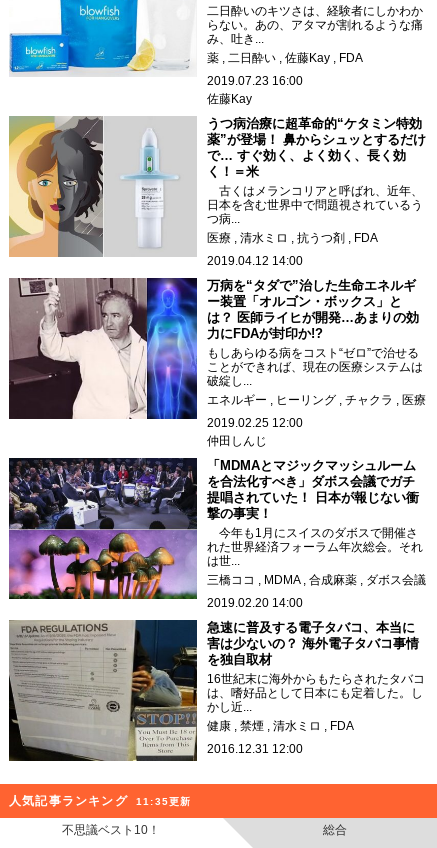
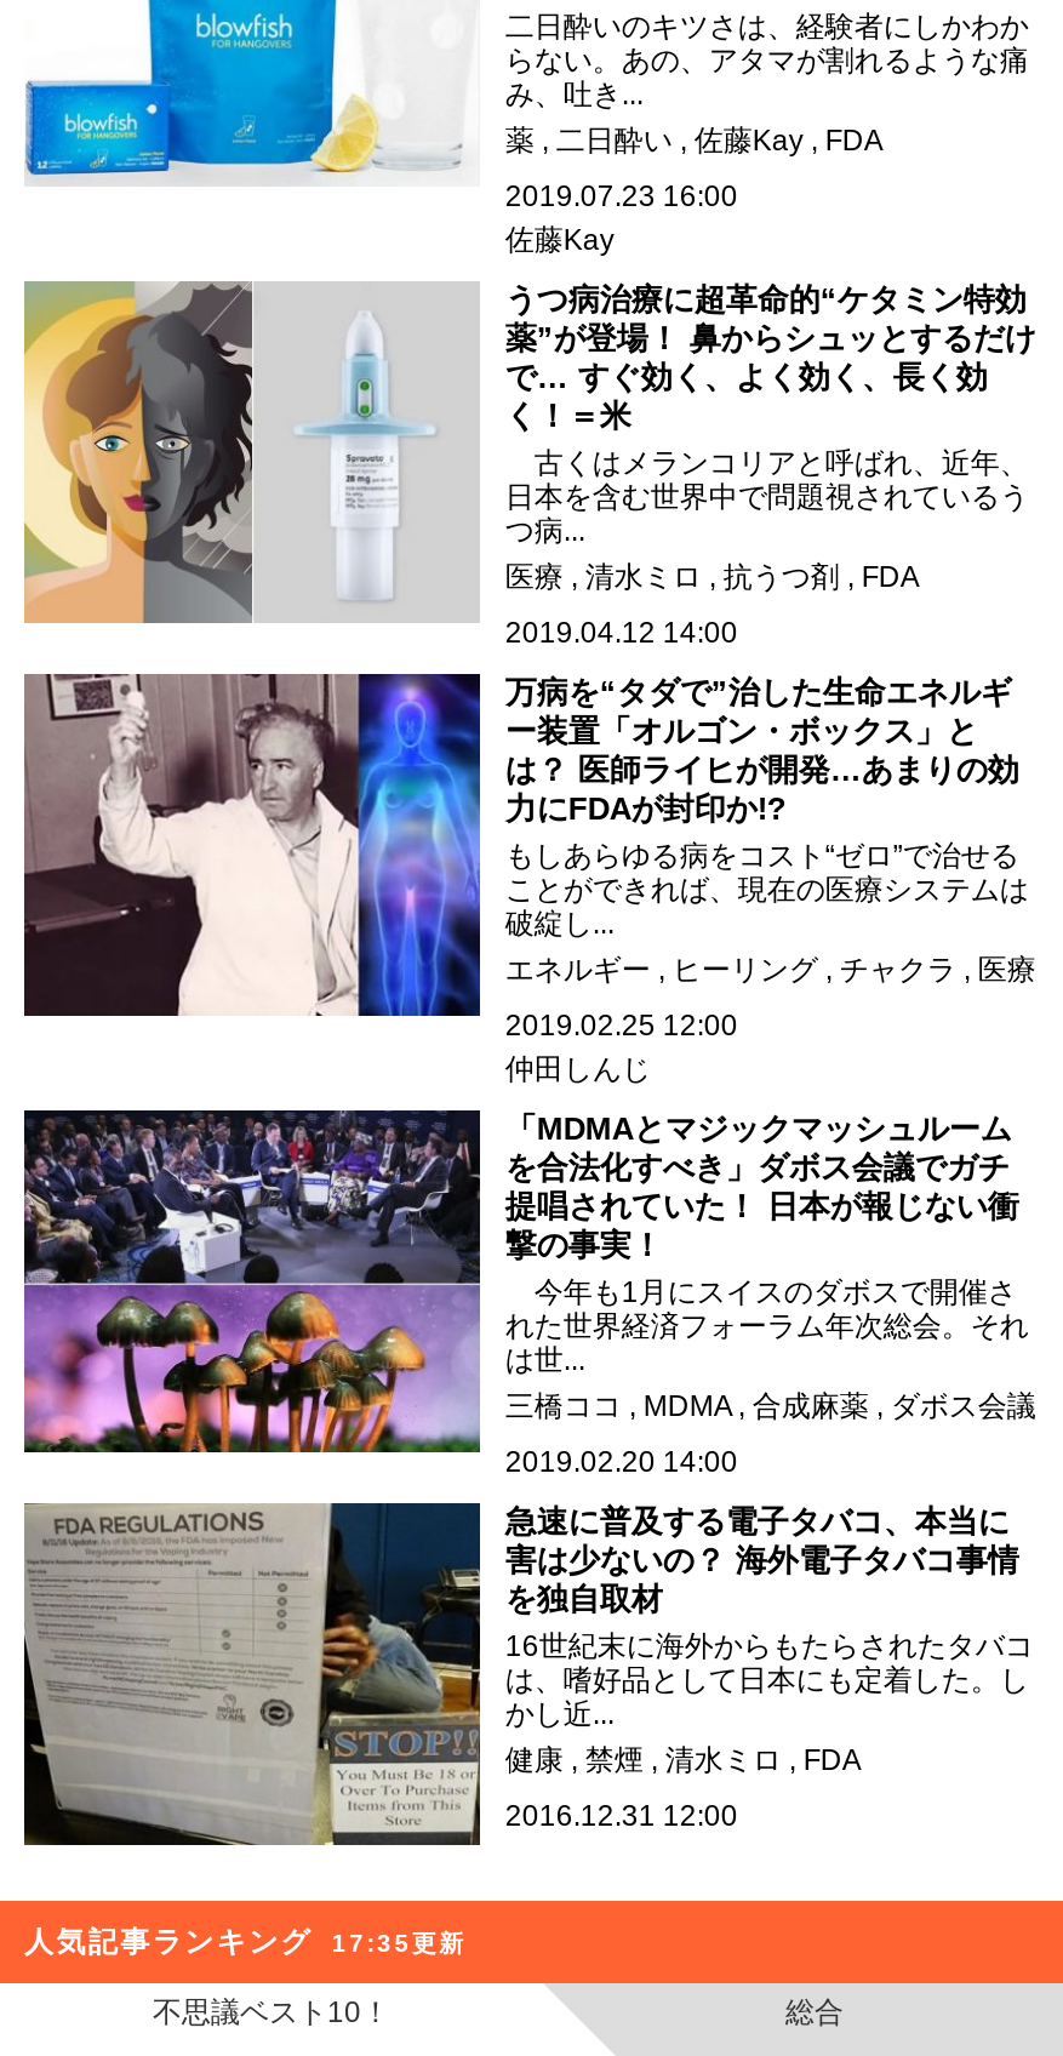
[9,793,191,807] 人気記事ランキング 11:35更新 -> [24,1924,466,1958] 人気記事ランキング 17:35更新

